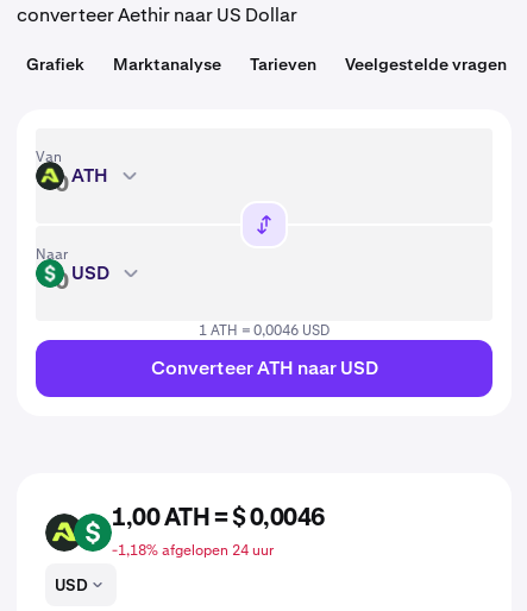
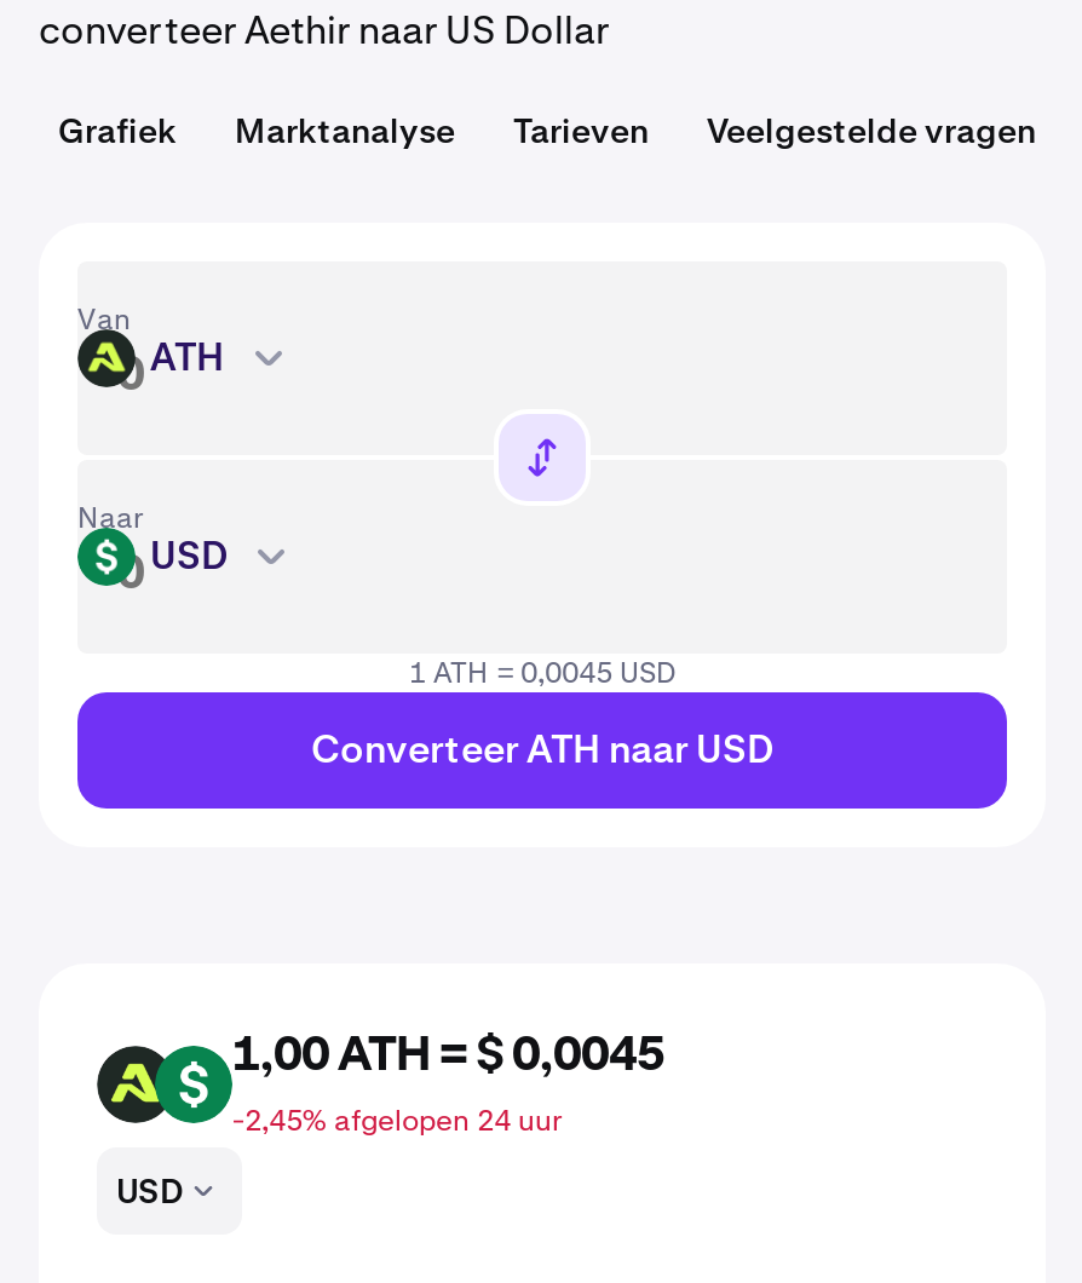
[199,321,330,340] 1 ATH = 0,0046 USD -> [409,654,675,692] 1 ATH = 0,0045 USD
[112,506,324,530] 1,00 ATH = $ 0,0046 -> [232,1031,664,1080] 1,00 ATH = $ 0,0045
[112,541,274,560] -1,18% afgelopen 24 uur -> [232,1101,562,1140] -2,45% afgelopen 24 uur

